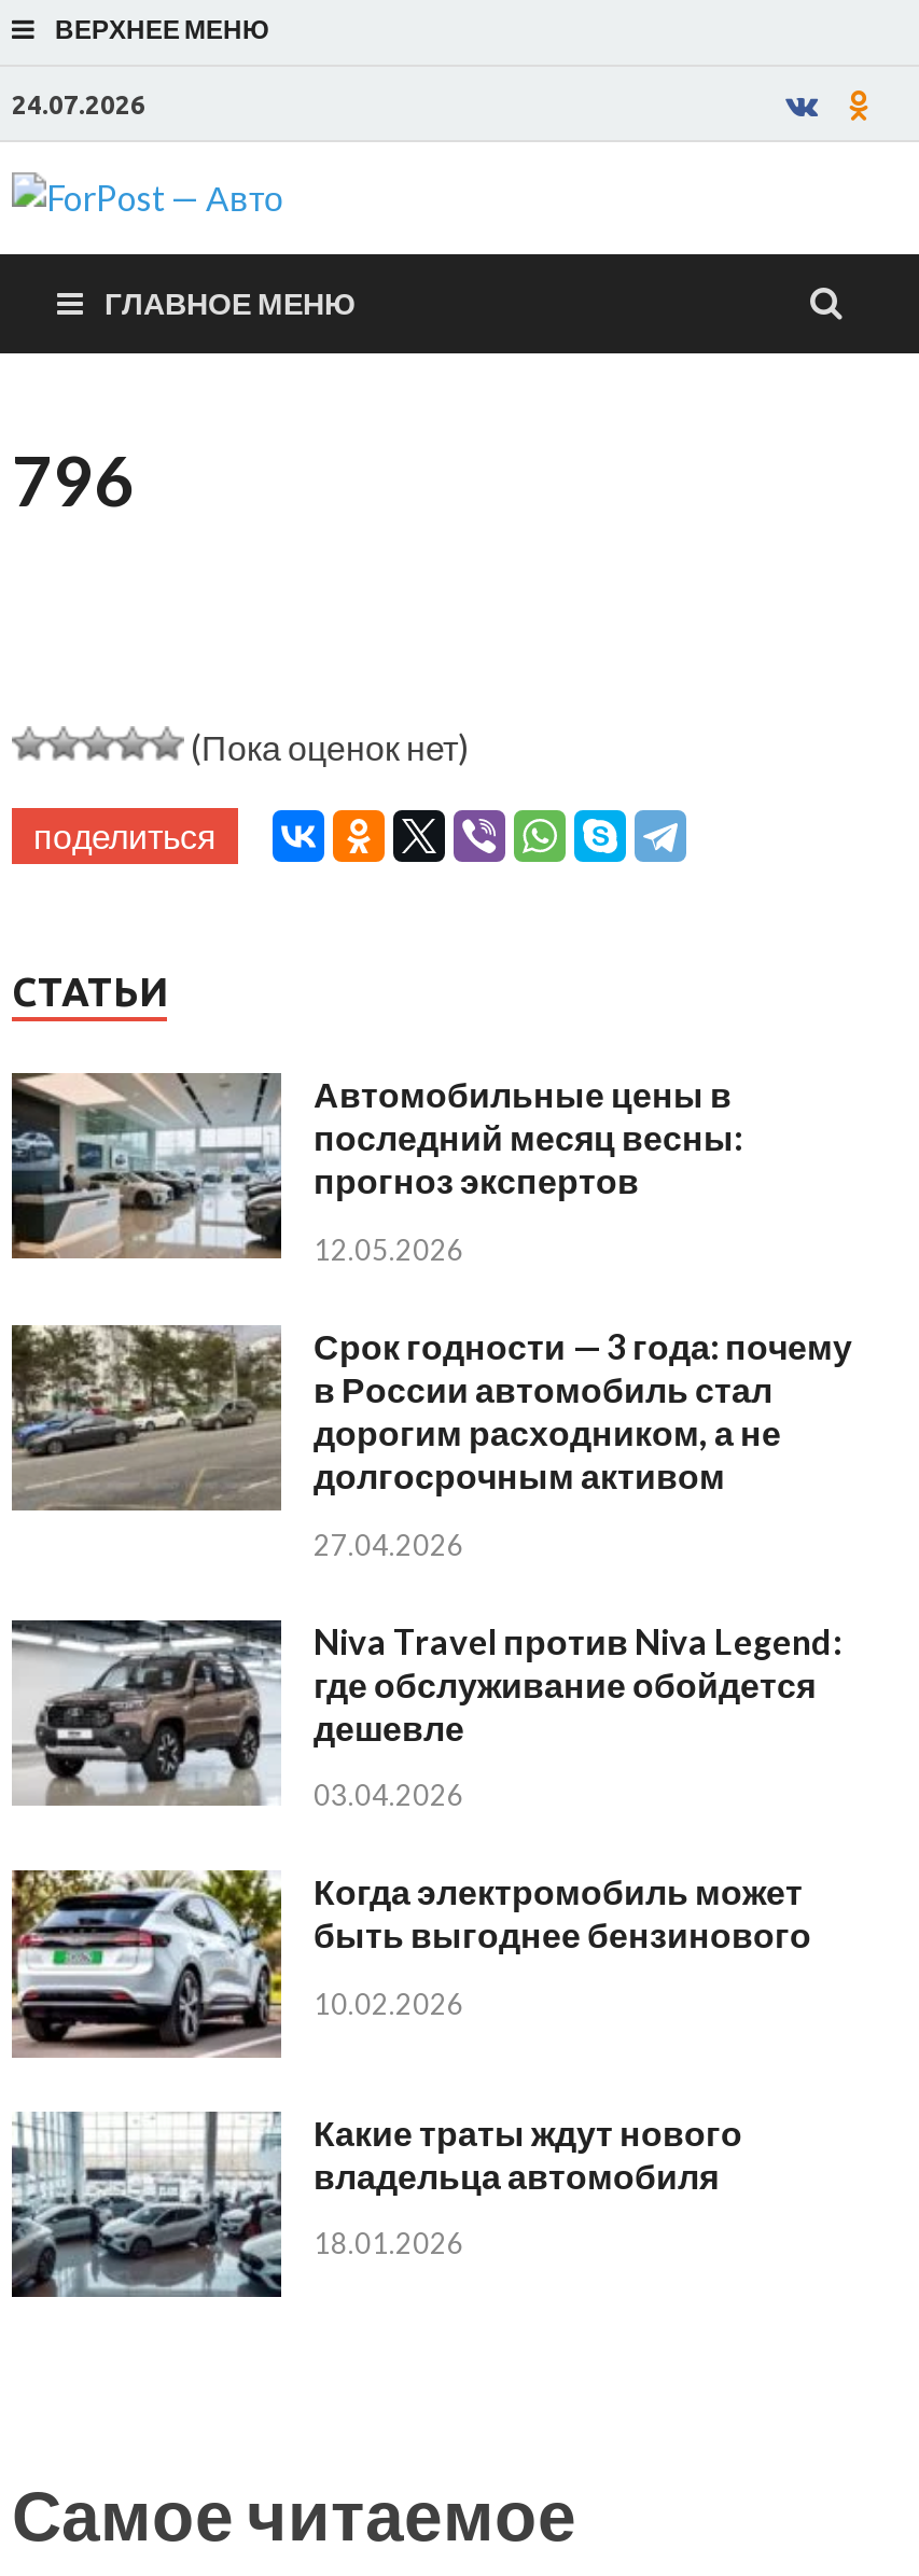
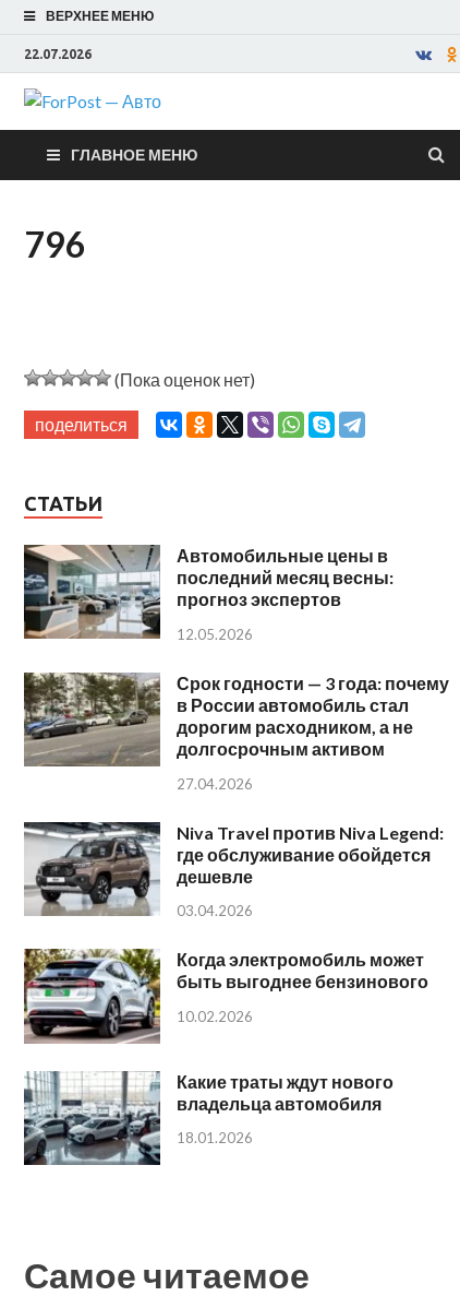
[12,89,145,117] 24.07.2026 -> [24,46,92,61] 22.07.2026

